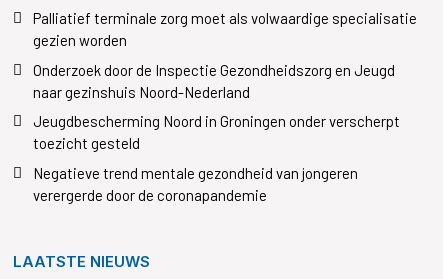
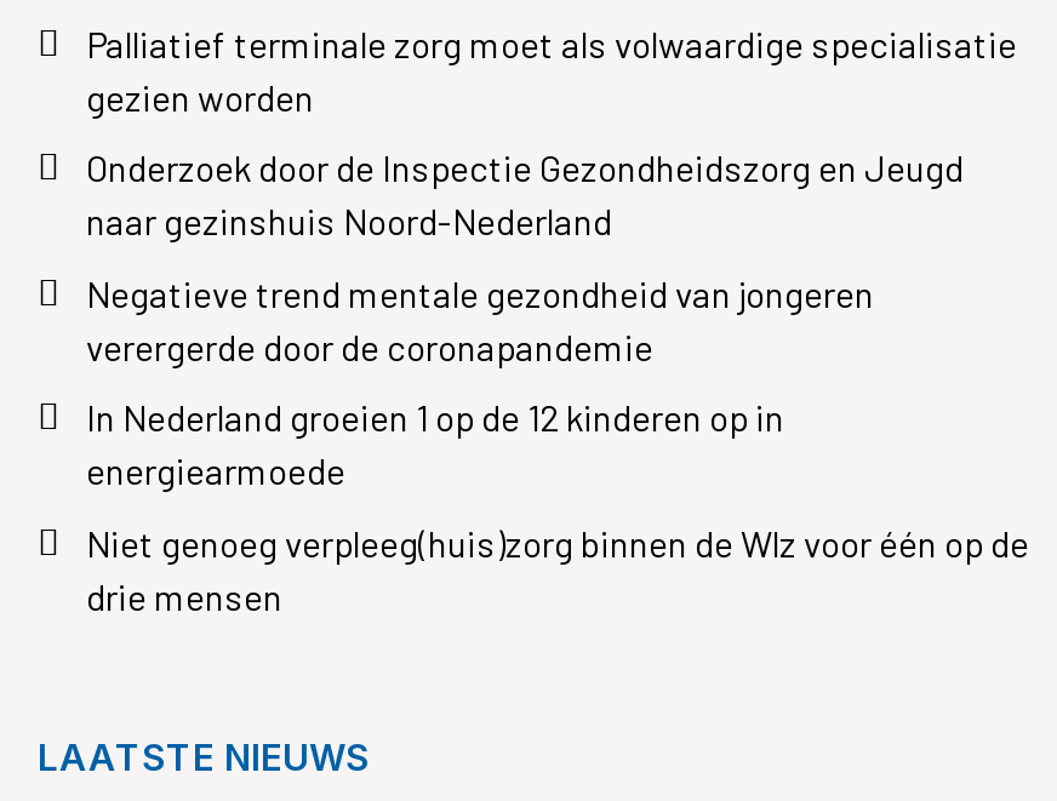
[33,112,400,152] Jeugdbescherming Noord in Groningen onder verscherpt | toezicht gesteld -> none
moved [33,164,358,204] -> [86,271,874,368]: Negatieve trend mentale gezondheid van jongeren | verergerde door de coronapandemie
none -> [86,396,1029,617] In Nederland groeien 1 op de 12 kinderen op in | energiearmoede | Niet genoeg verpleeg(huis)zorg binnen de Wlz voor één op de | drie mensen

